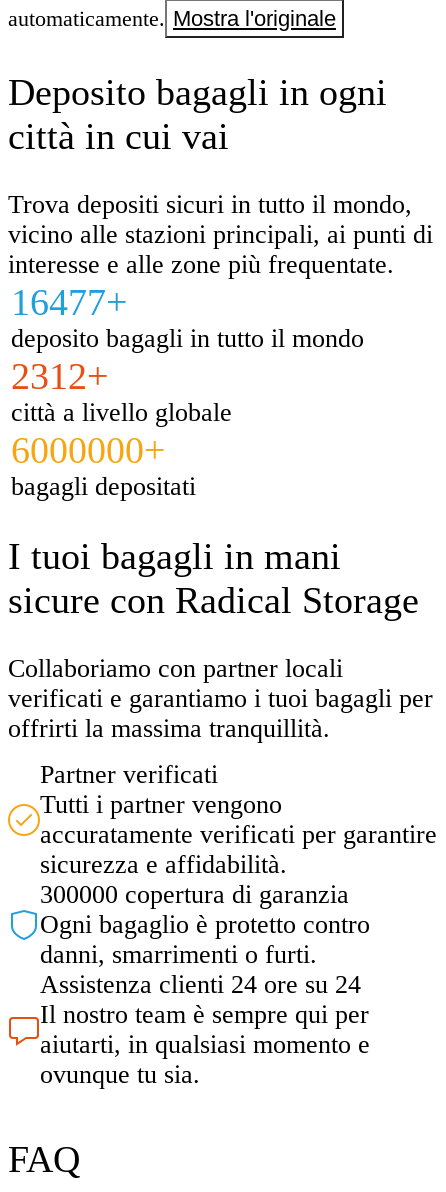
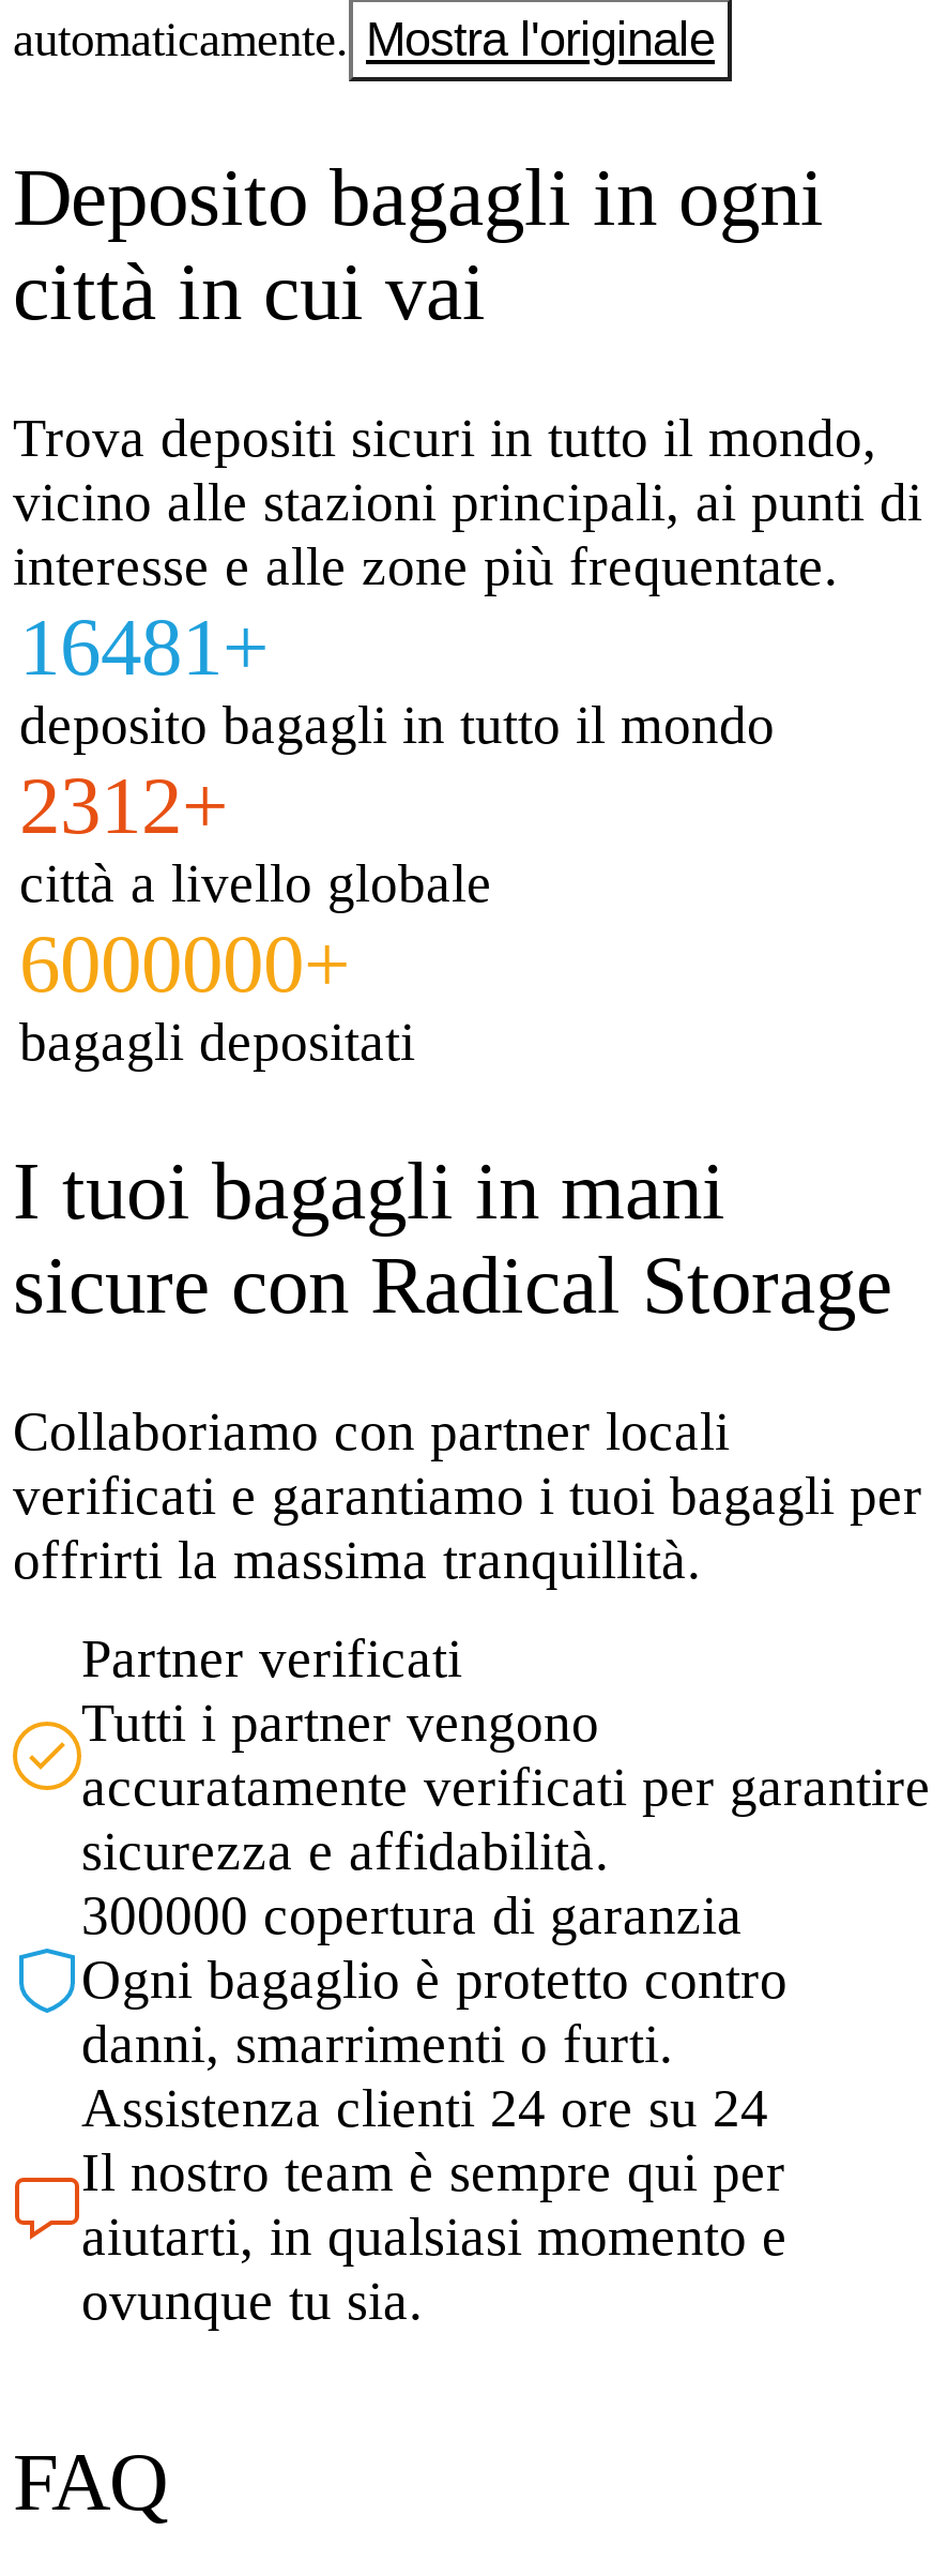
[11,281,127,323] 16477+ -> [19,601,267,691] 16481+

